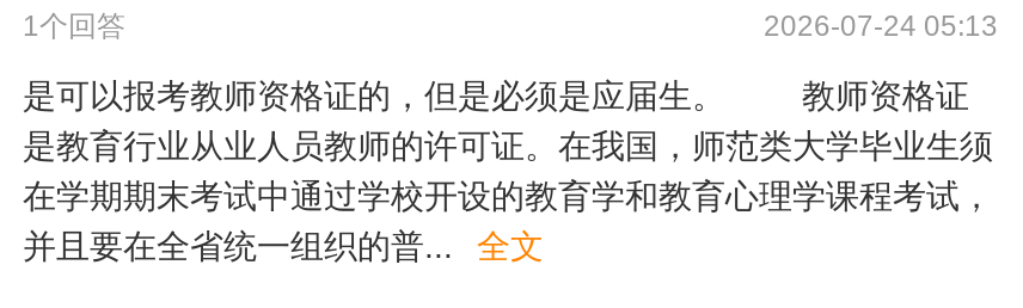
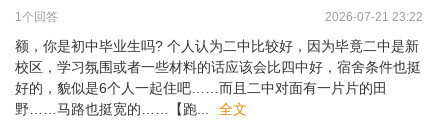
[764,10,998,43] 2026-07-24 05:13 -> [325,10,423,24] 2026-07-21 23:22
[23,76,993,265] 是可以报考教师资格证的，但是必须是应届生。 教师资格证 | 是教育行业从业人员教师的许可证。在我国，师范类大学毕业生须 | 在学期期末考试中通过学校开设的教育学和教育心理学课程考试， | 并且要在全省统一组织的普... -> [15,38,421,117] 额，你是初中毕业生吗? 个人认为二中比较好，因为毕竟二中是新 | 校区，学习氛围或者一些材料的话应该会比四中好，宿舍条件也挺 | 好的，貌似是6个人一起住吧……而且二中对面有一片片的田 | 野……马路也挺宽的……【跑...

